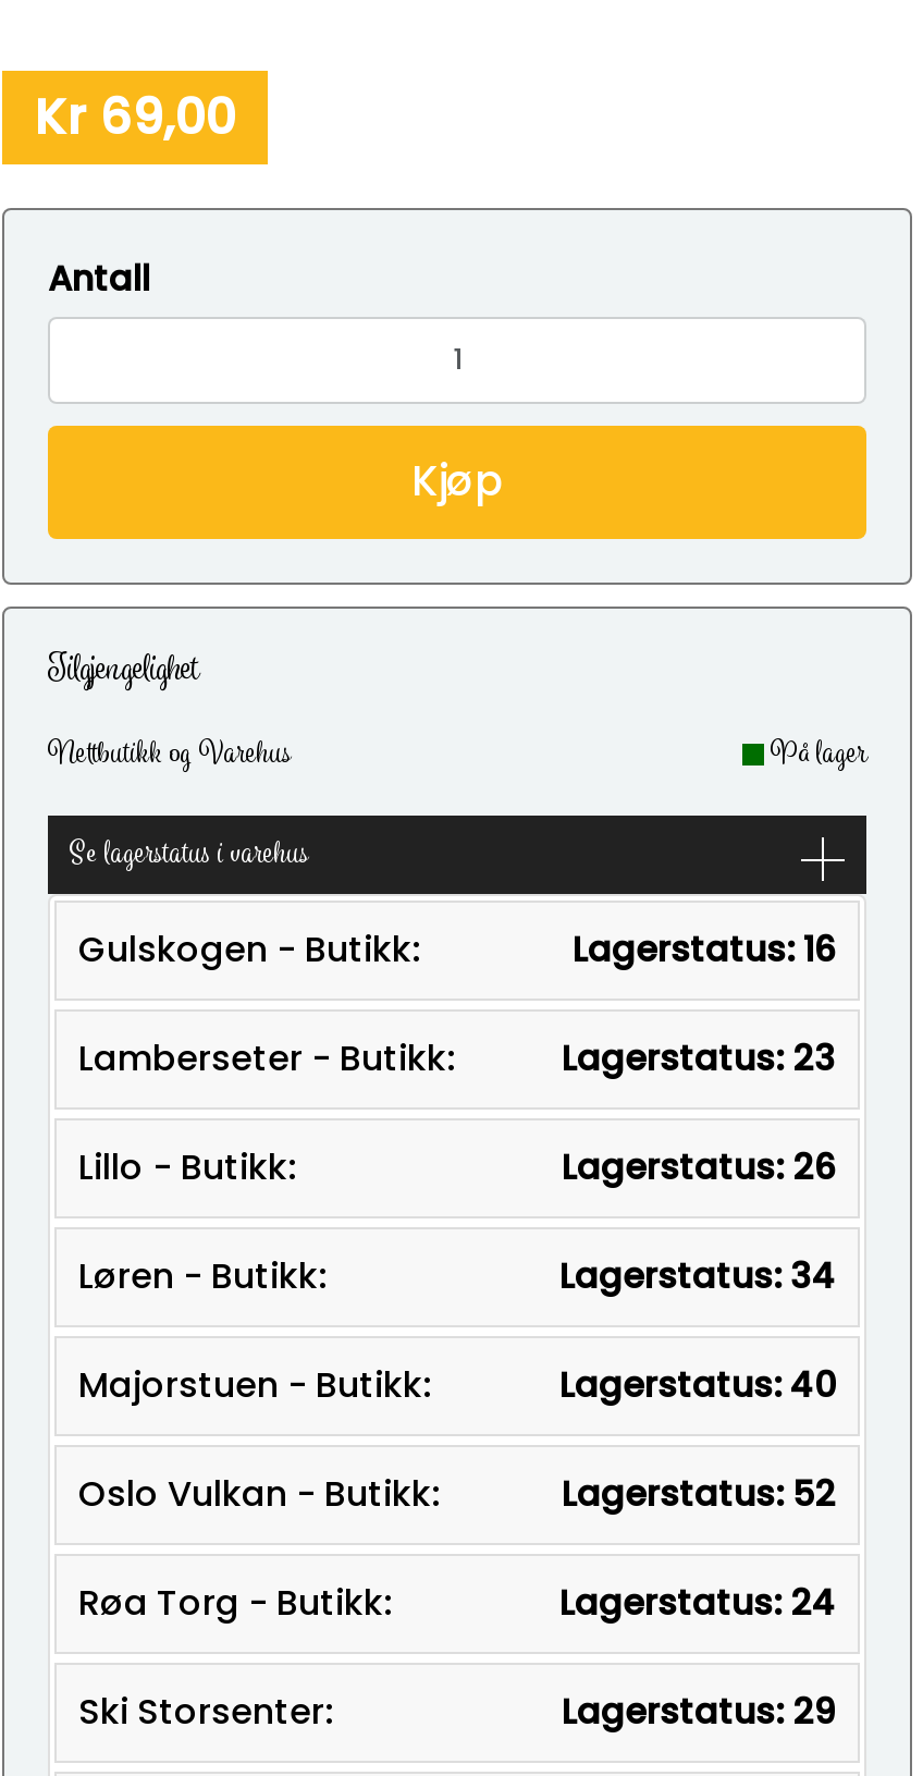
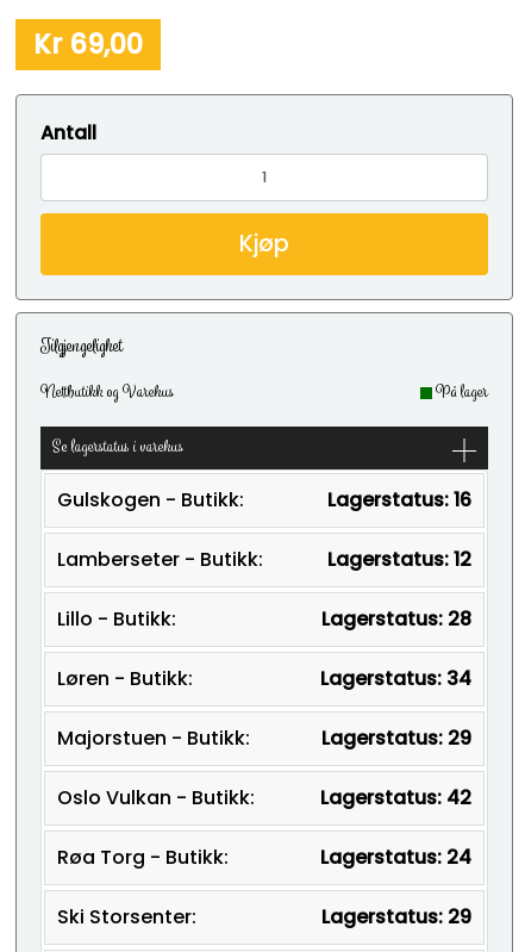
[562,1033,836,1083] Lagerstatus: 23 -> [327,546,471,573] Lagerstatus: 12
[562,1142,836,1192] Lagerstatus: 26 -> [321,605,471,633] Lagerstatus: 28
[559,1360,836,1410] Lagerstatus: 40 -> [321,724,471,752] Lagerstatus: 29
[562,1469,836,1519] Lagerstatus: 52 -> [320,784,471,811] Lagerstatus: 42

